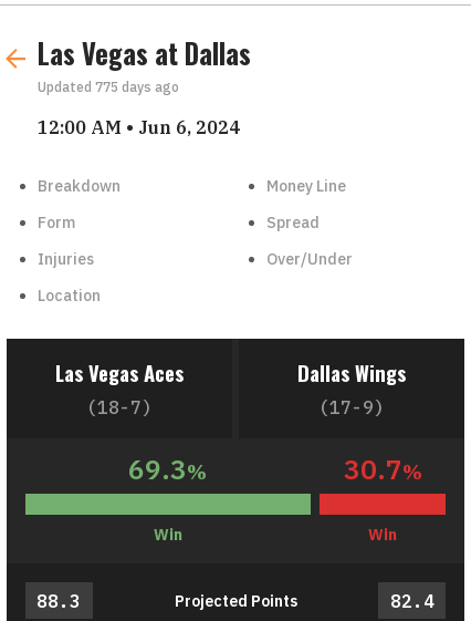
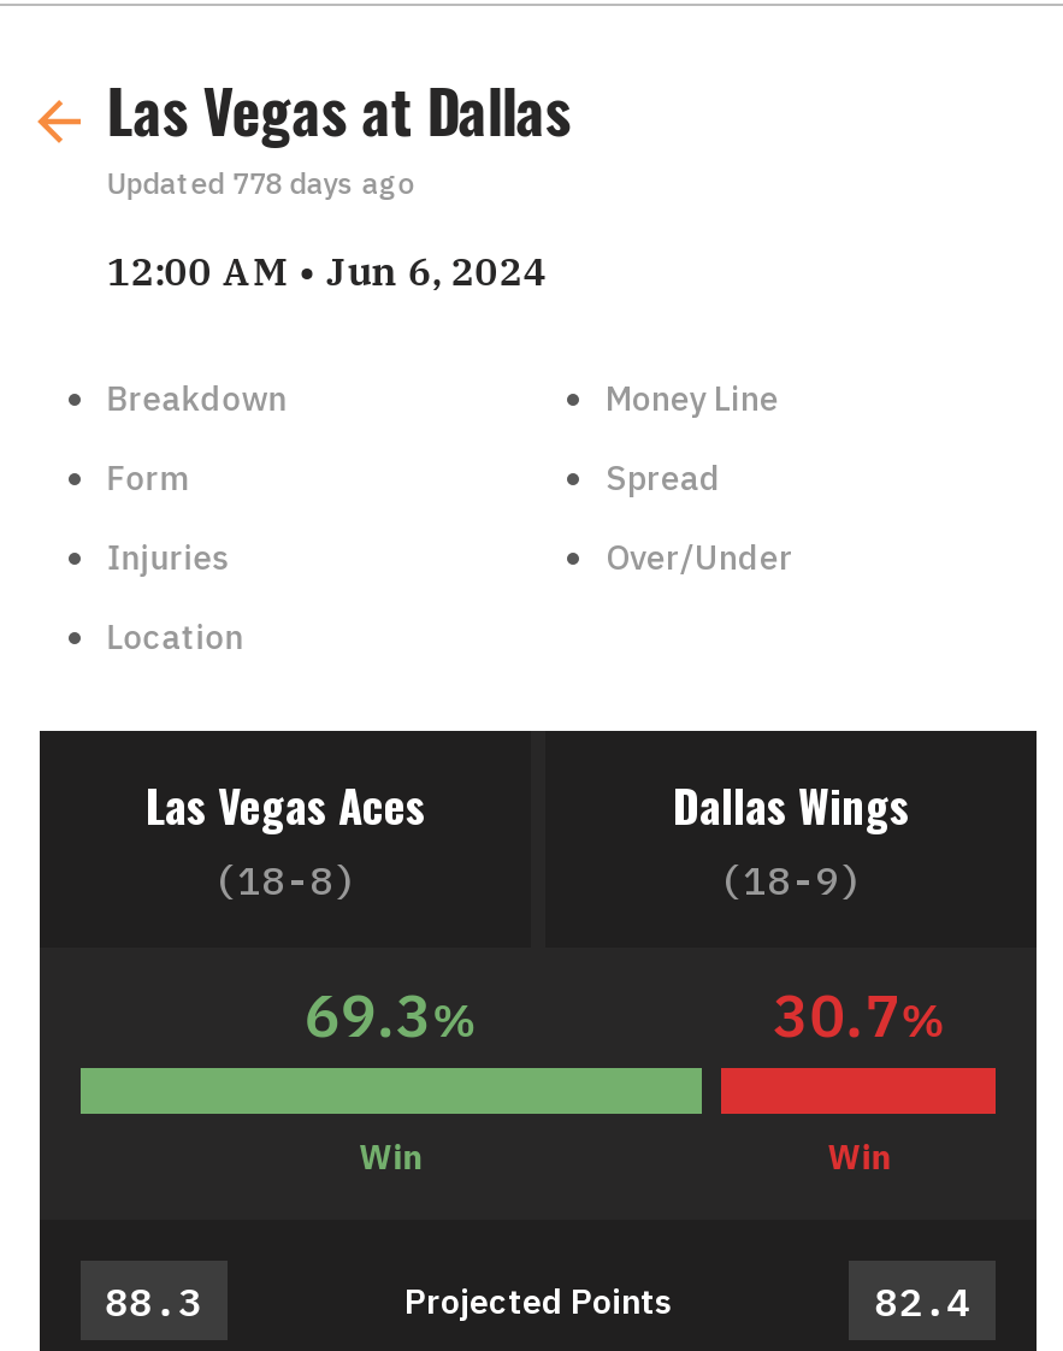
[37,79,179,95] Updated 775 days ago -> [107,165,415,202] Updated 778 days ago
[86,396,153,418] (18-7) -> [213,855,358,903] (18-8)
[318,396,385,418] (17-9) -> [719,855,863,903] (18-9)

